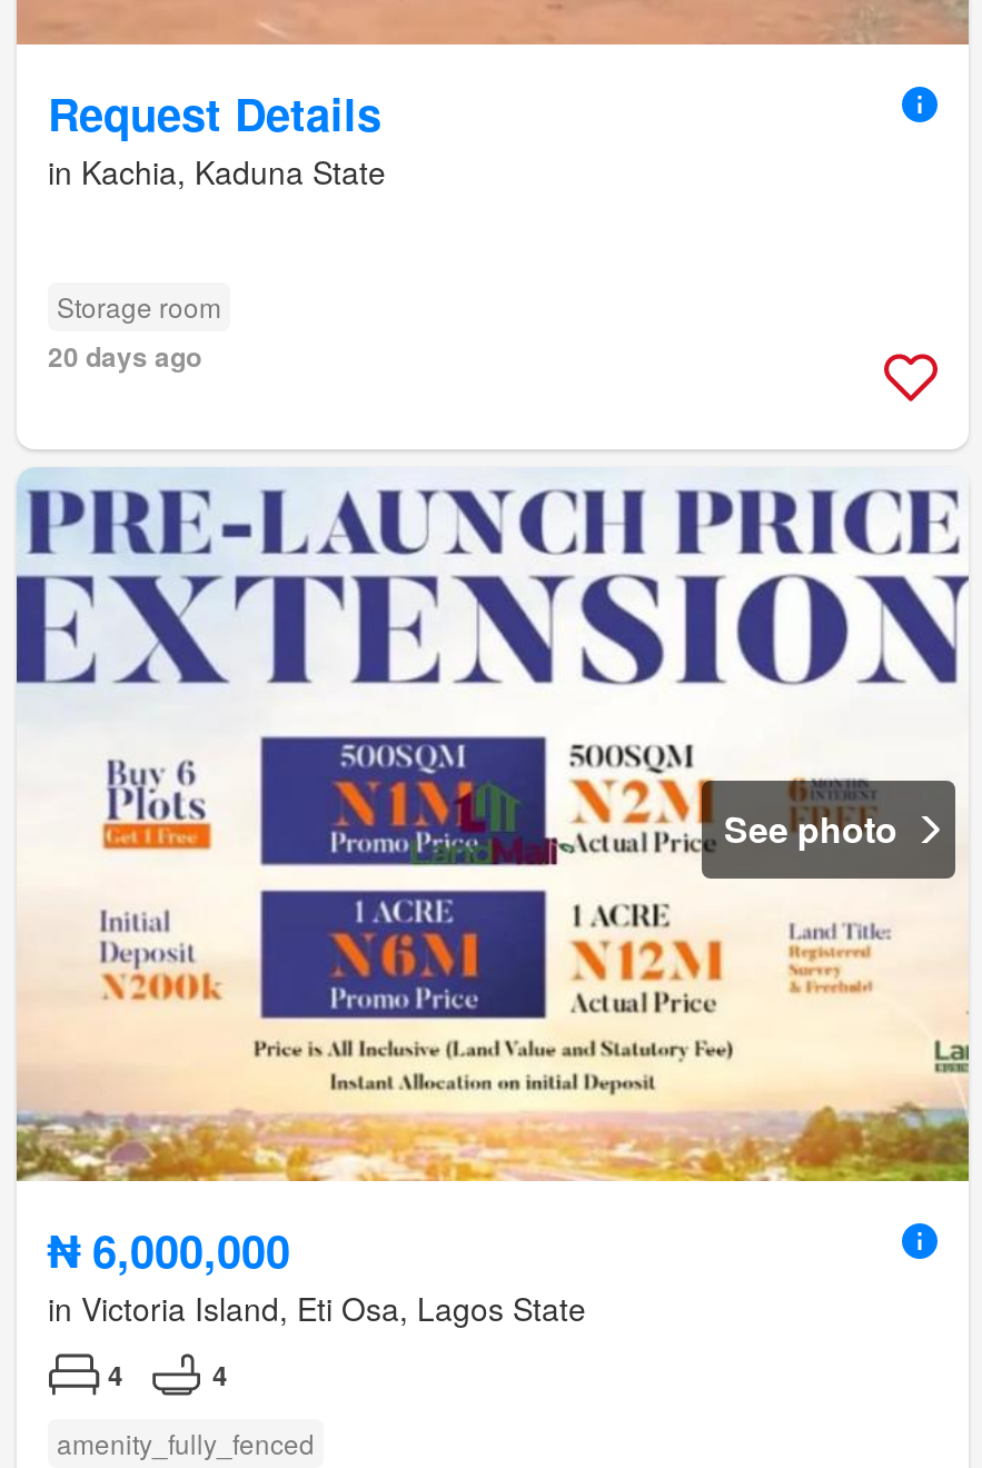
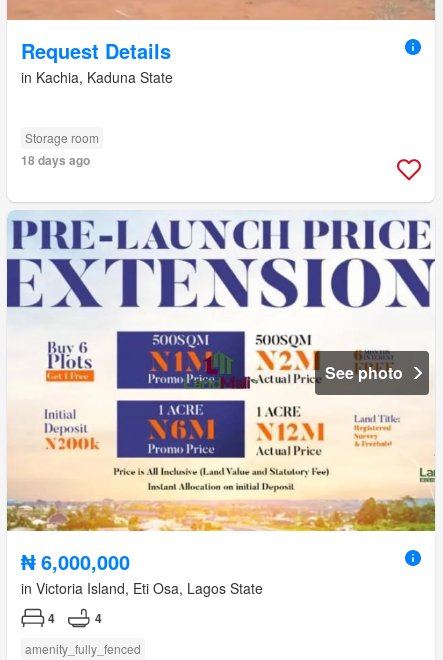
[48,336,201,376] 20 days ago -> [21,151,90,169] 18 days ago

